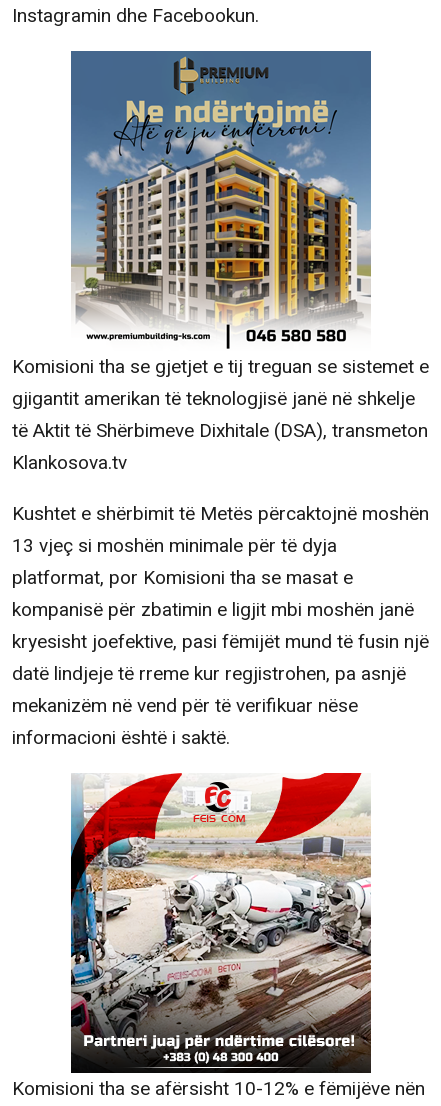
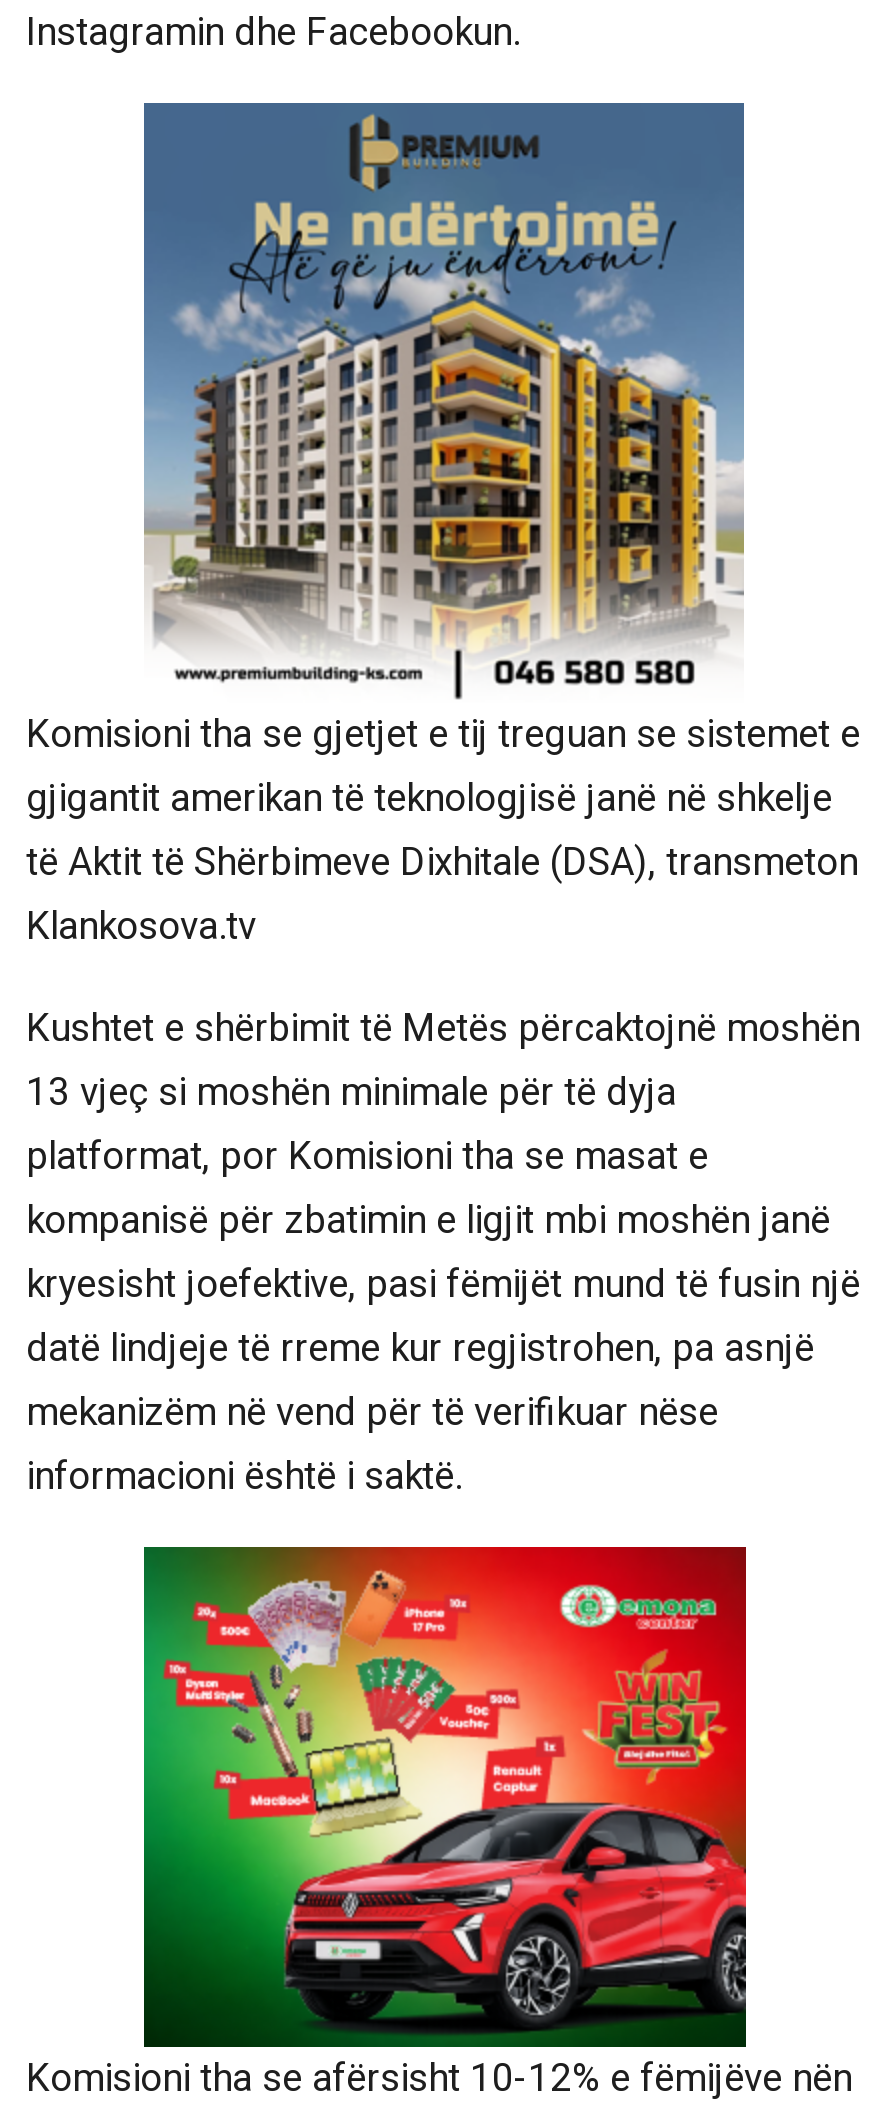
[70,772,372,1073] [image] -> [142,1544,748,2046] [image]

